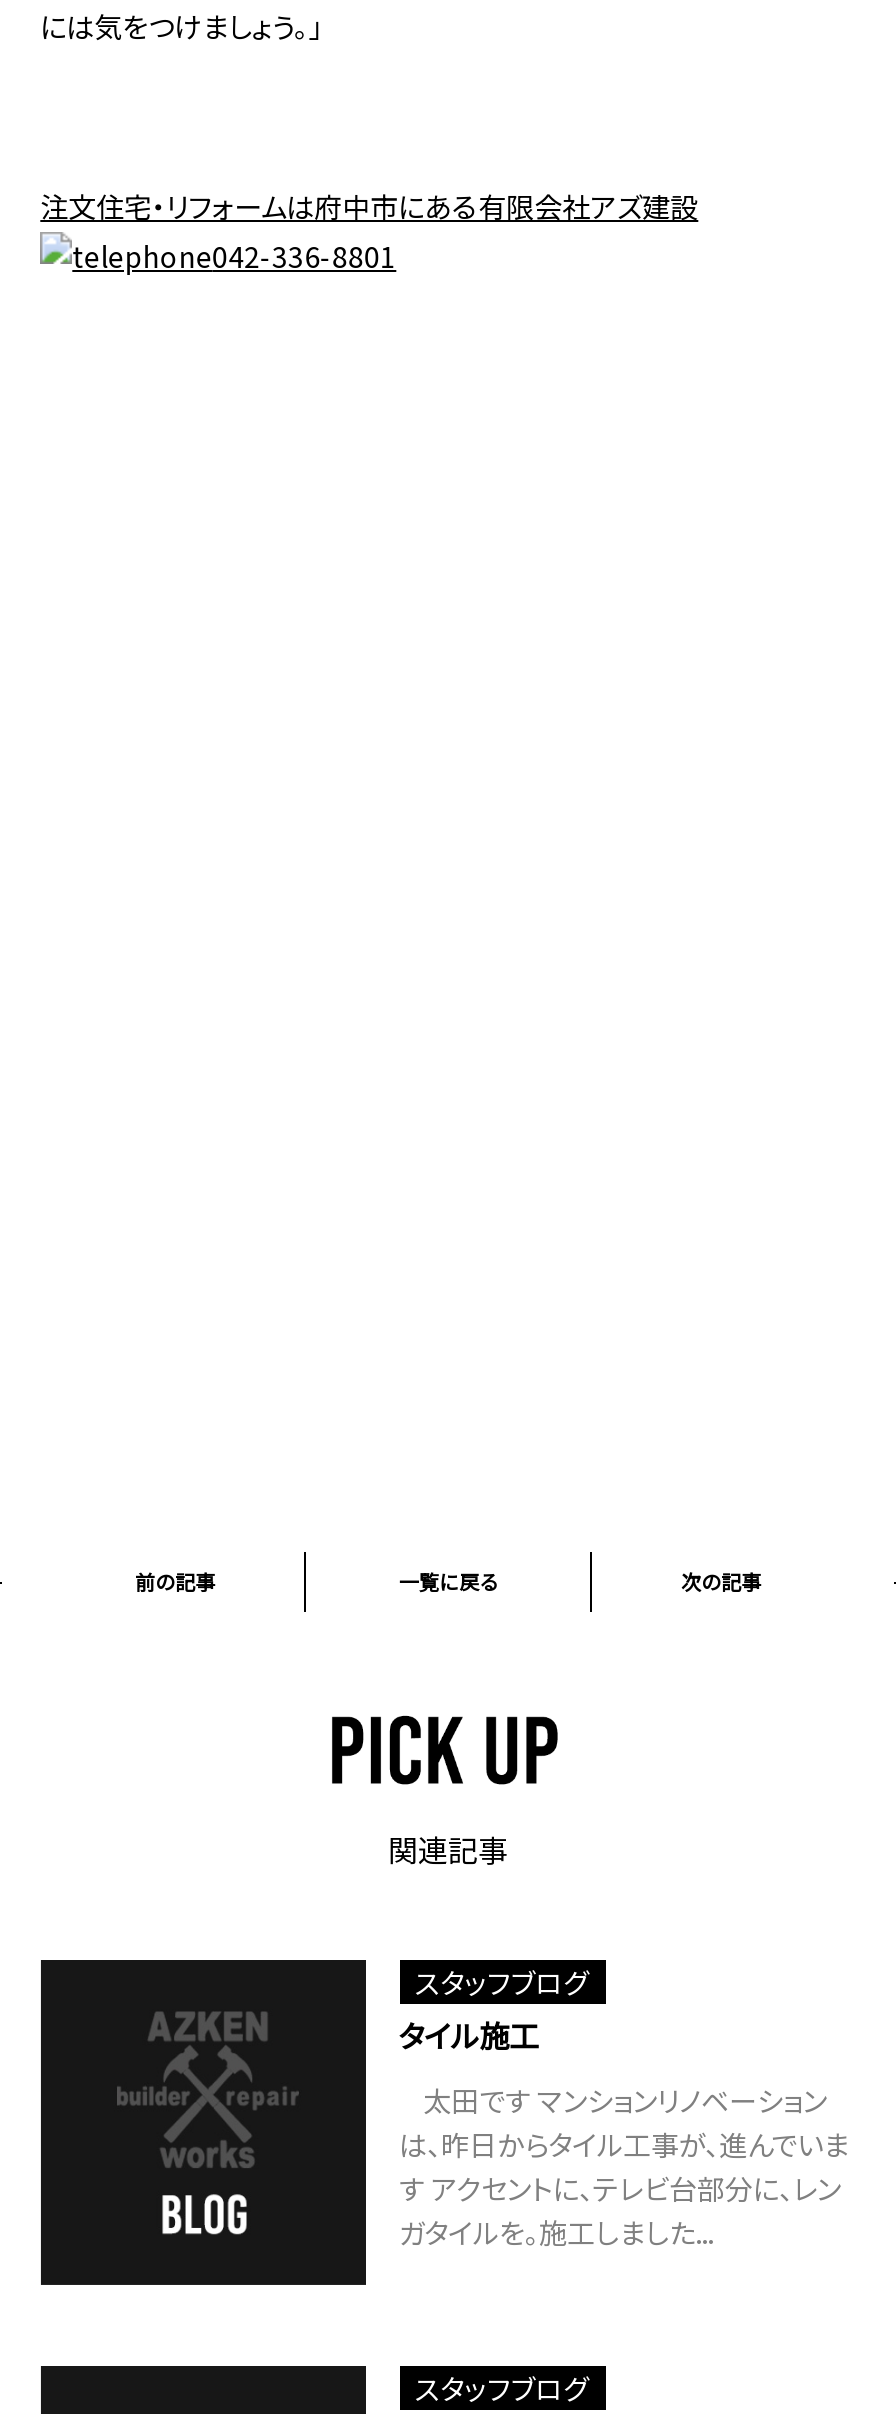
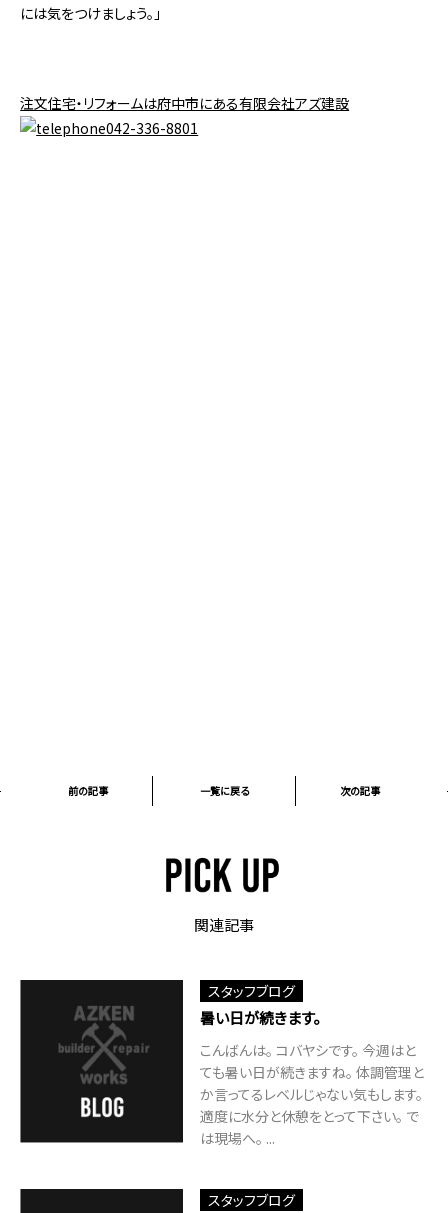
[399,2013,539,2055] タイル施工 -> [199,1007,320,1028] 暑い日が続きます。
[399,2079,849,2251] 太田です マンションリノベーション | は、昨日からタイル工事が、進んでいま | す アクセントに、テレビ台部分に、レン | ガタイルを。施工しました... -> [199,1040,423,1148] こんばんは。 コバヤシです。 今週はと | ても暑い日が続きますね。 体調管理と | か言ってるレベルじゃない気もします。 | 適度に水分と休憩をとって下さい。 で | は現場へ。 ...

